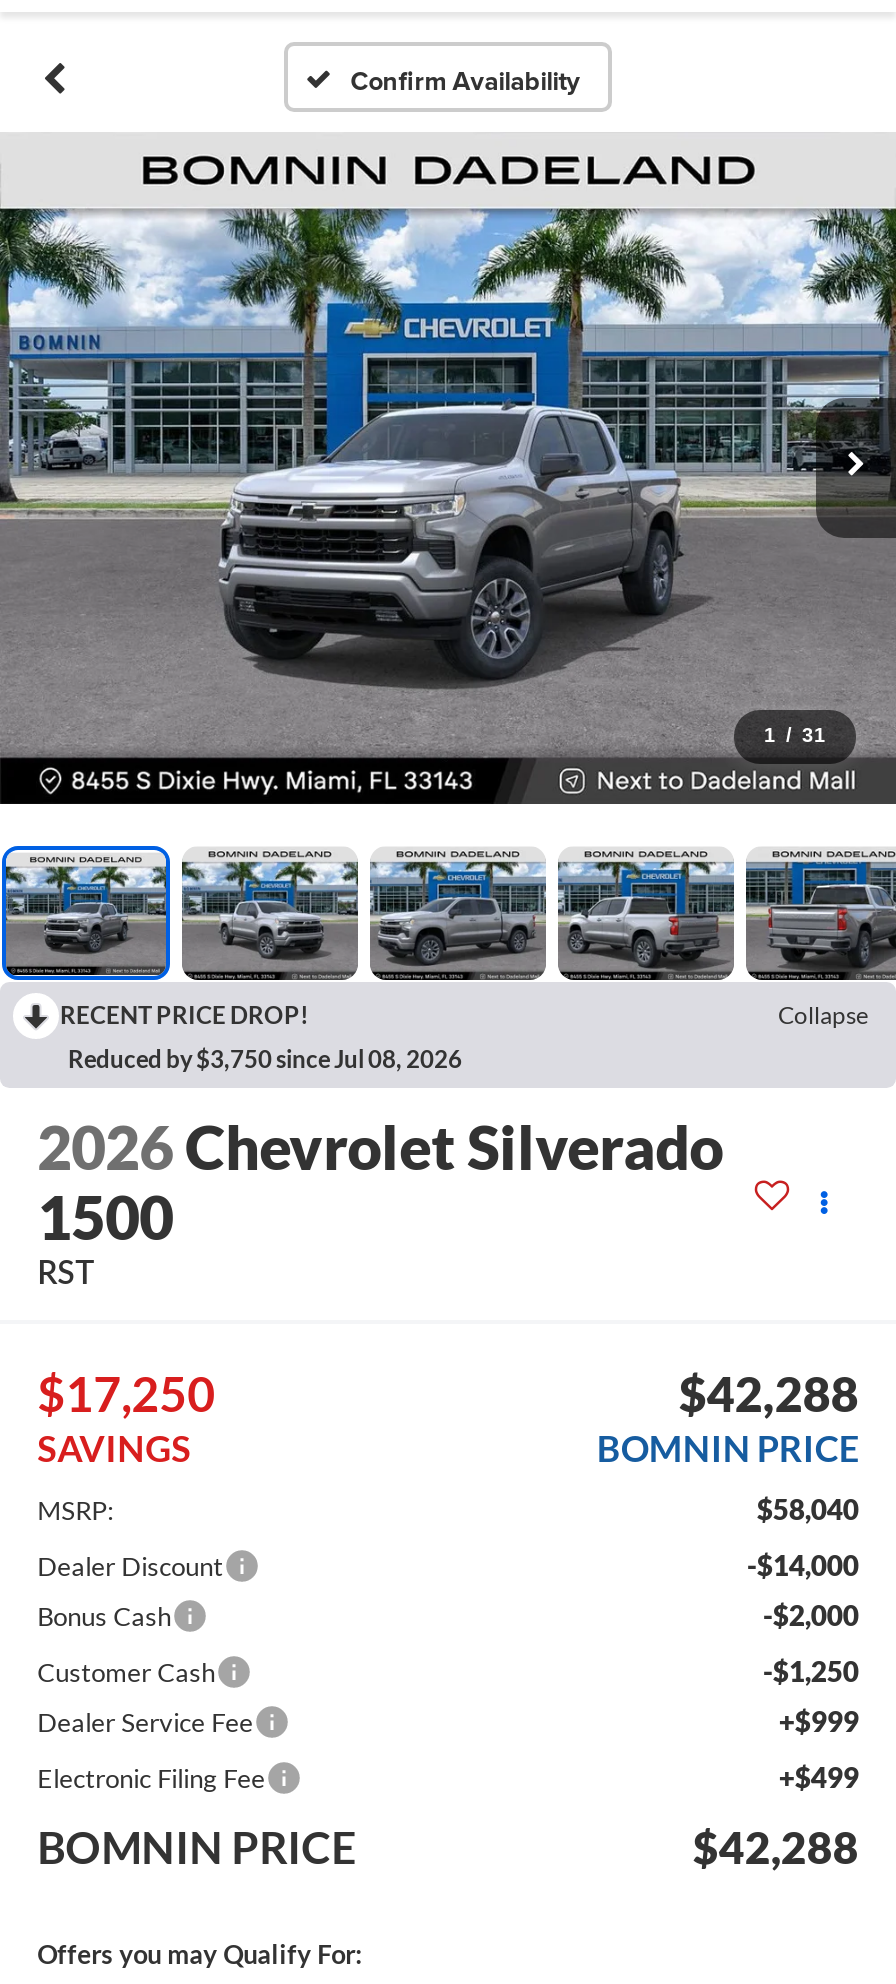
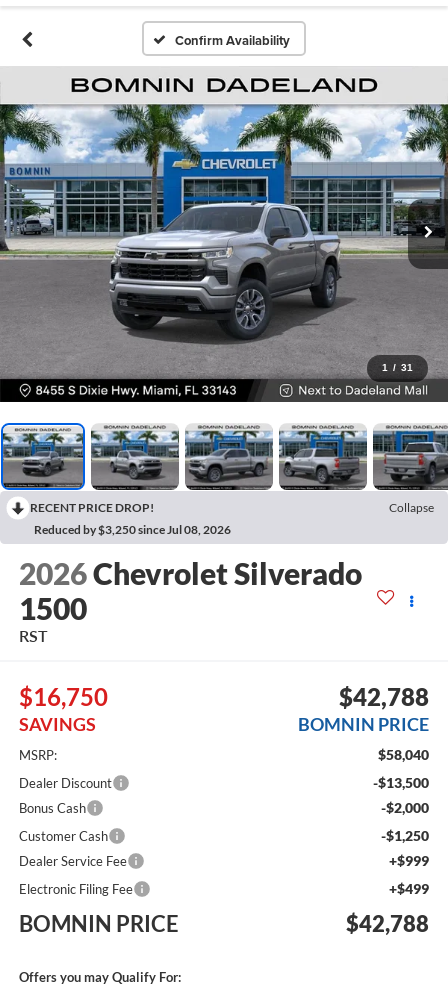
[68,1045,462,1075] Reduced by $3,750 since Jul 08, 2026 -> [34,522,231,537] Reduced by $3,250 since Jul 08, 2026
[37,1364,215,1422] $17,250 -> [19,682,108,711] $16,750
[679,1364,859,1422] $42,288 -> [339,682,429,711] $42,788
[747,1548,859,1582] -$14,000 -> [373,774,429,791] -$13,500
[693,1820,859,1874] $42,288 -> [346,910,429,937] $42,788

